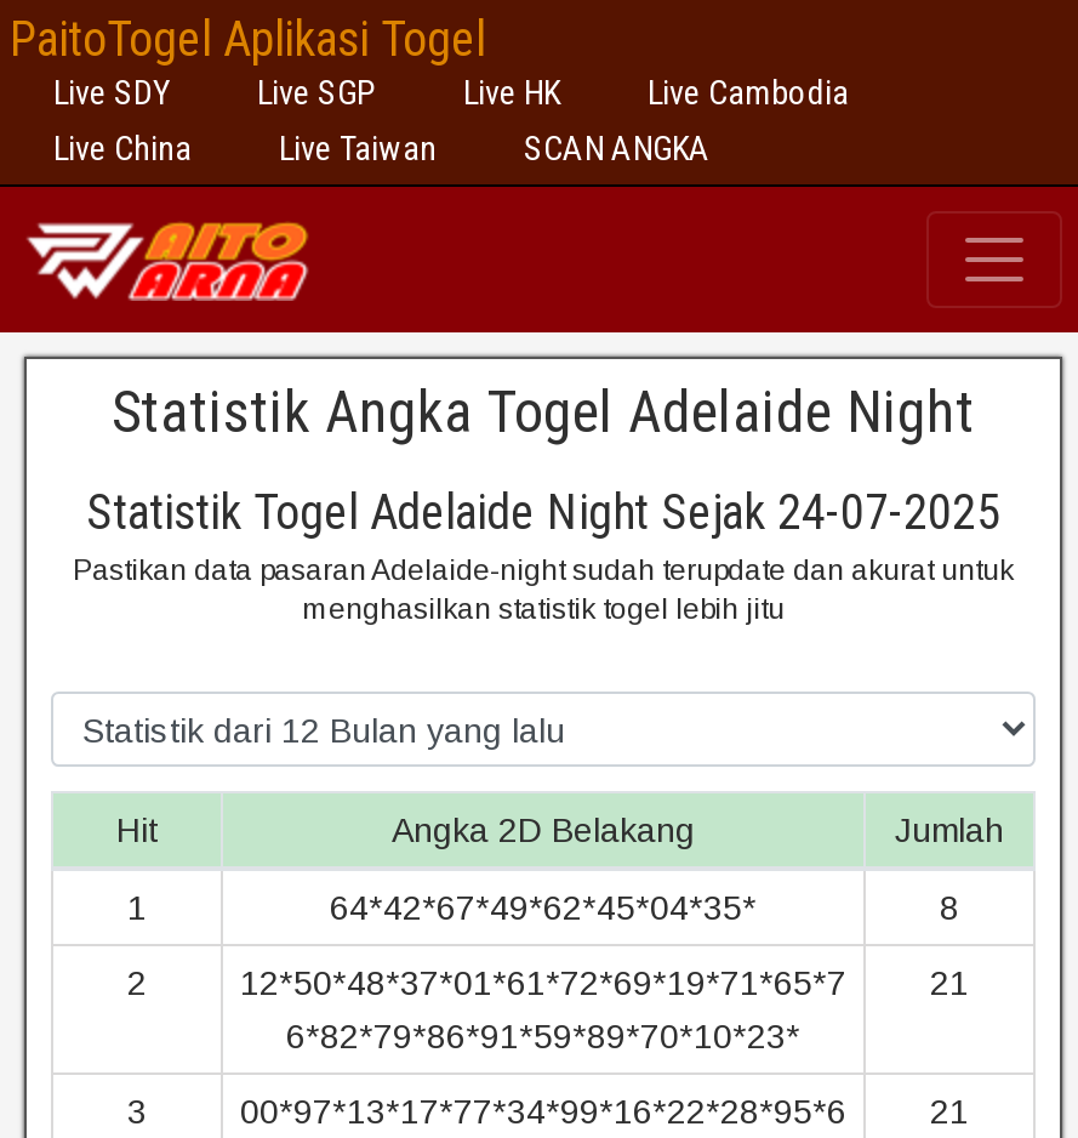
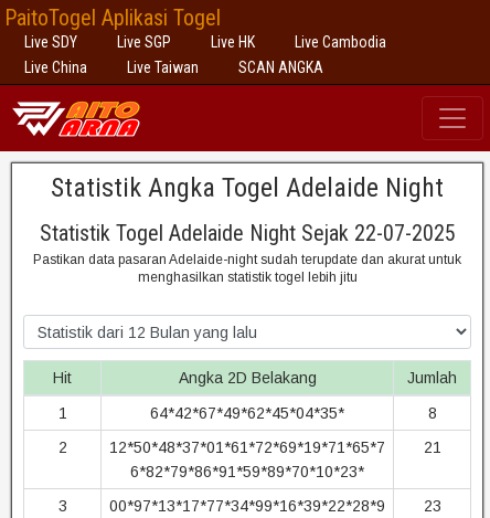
[86,483,1000,541] Statistik Togel Adelaide Night Sejak 24-07-2025 -> [39,220,455,246] Statistik Togel Adelaide Night Sejak 22-07-2025
[240,1092,846,1131] 00*97*13*17*77*34*99*16*22*28*95*6 -> [109,497,385,515] 00*97*13*17*77*34*99*16*39*22*28*9
[930,1092,969,1131] 21 -> [423,497,441,515] 23

